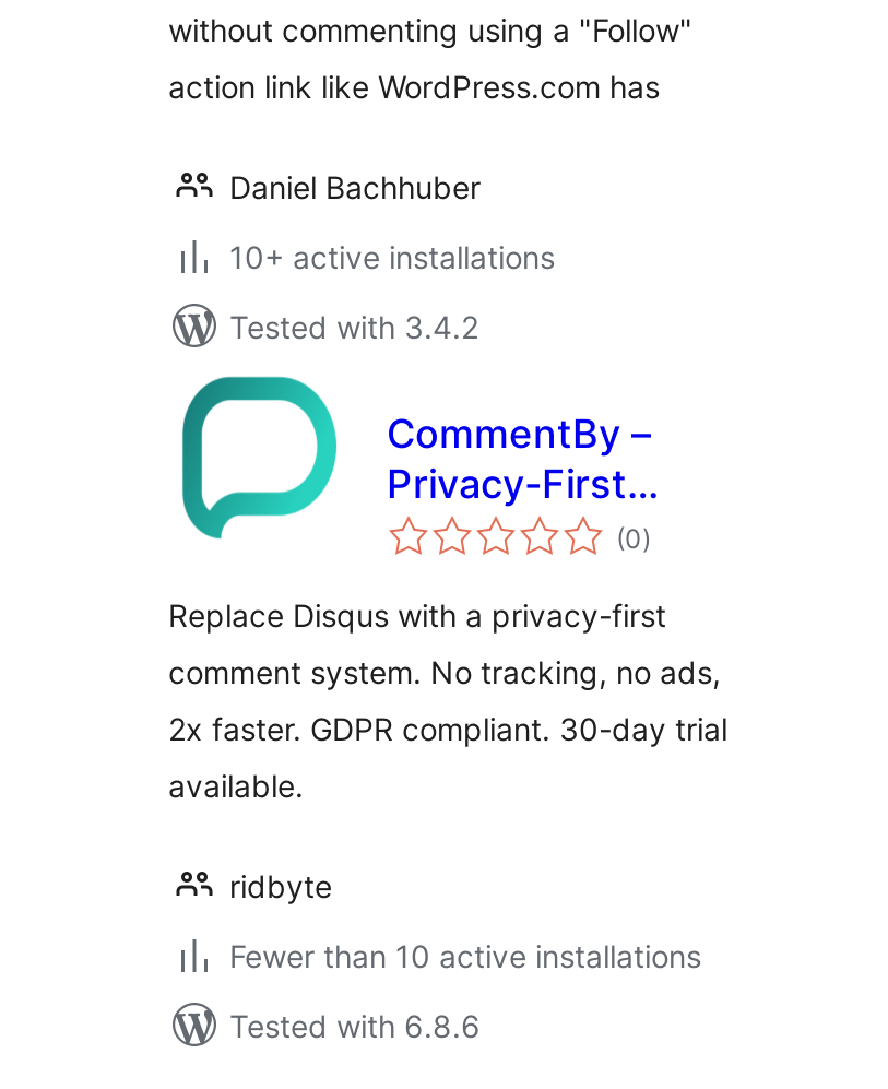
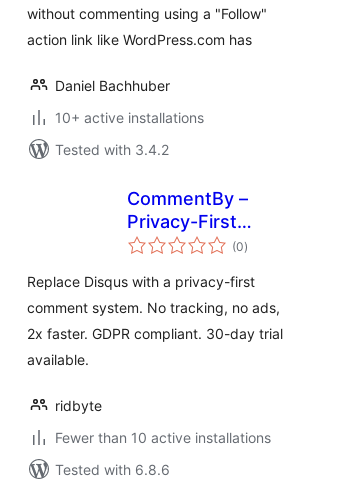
[179,374,339,542] [image] -> none

